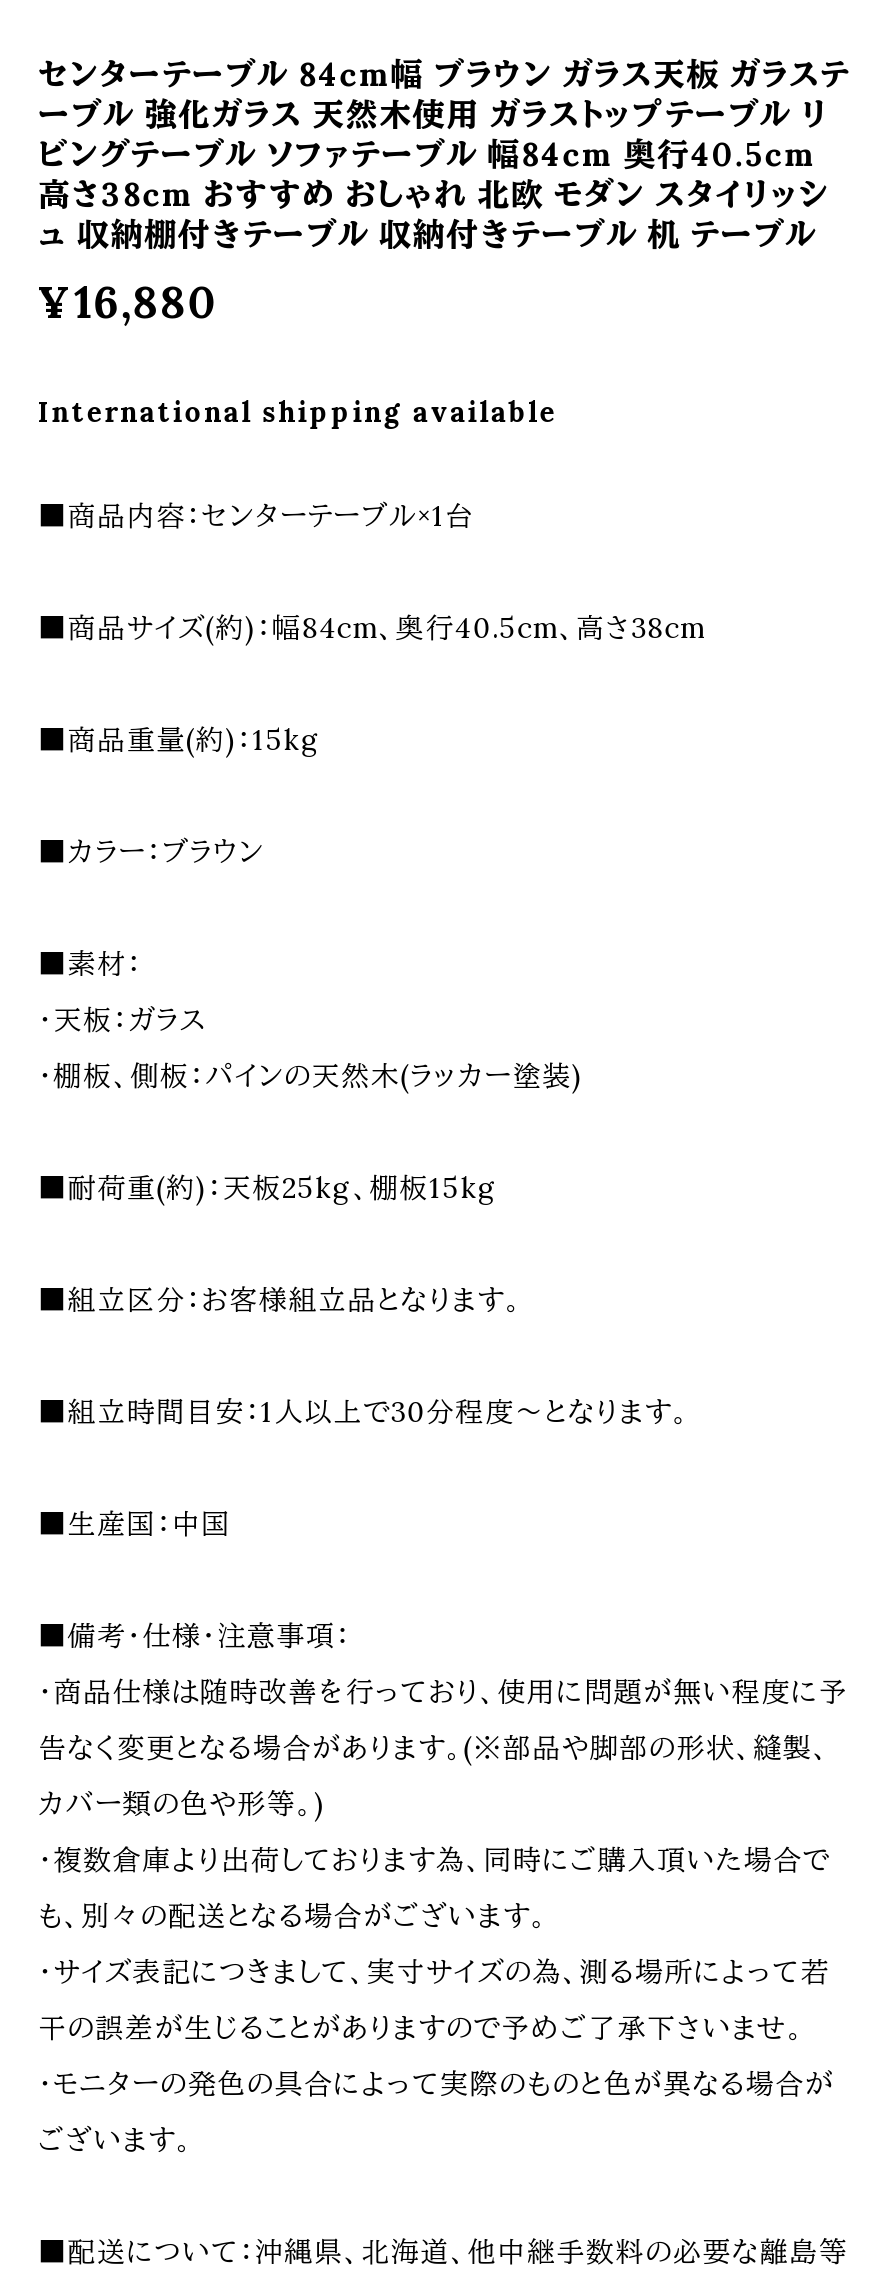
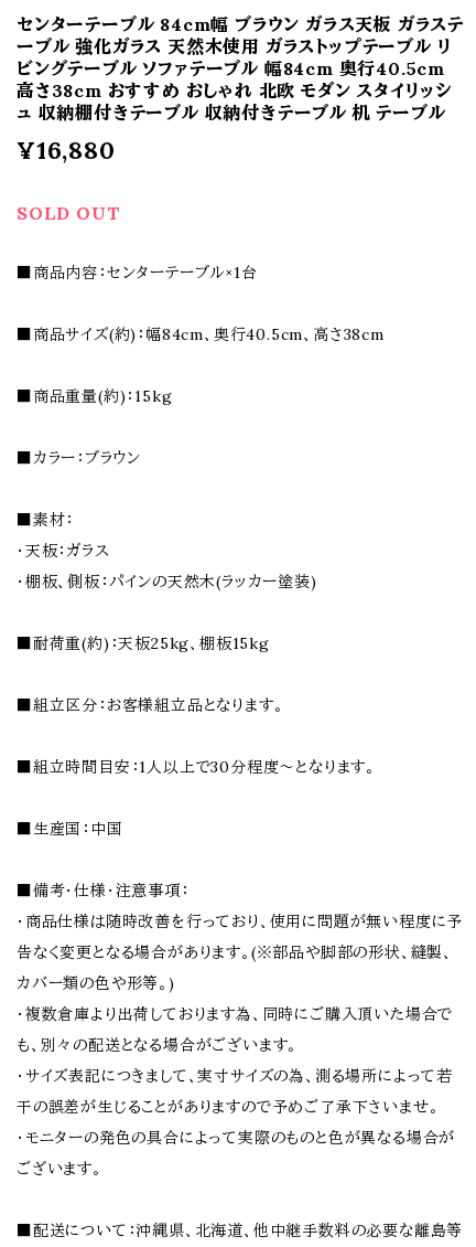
[38,394,557,430] International shipping available -> [17,202,121,224] SOLD OUT

